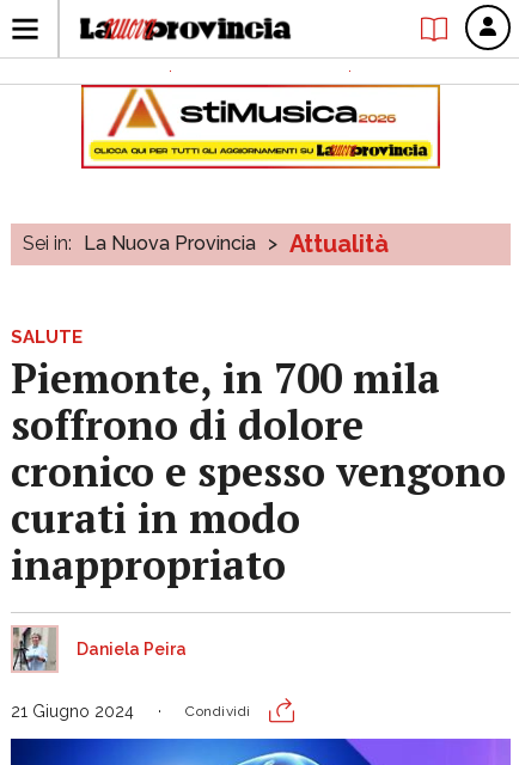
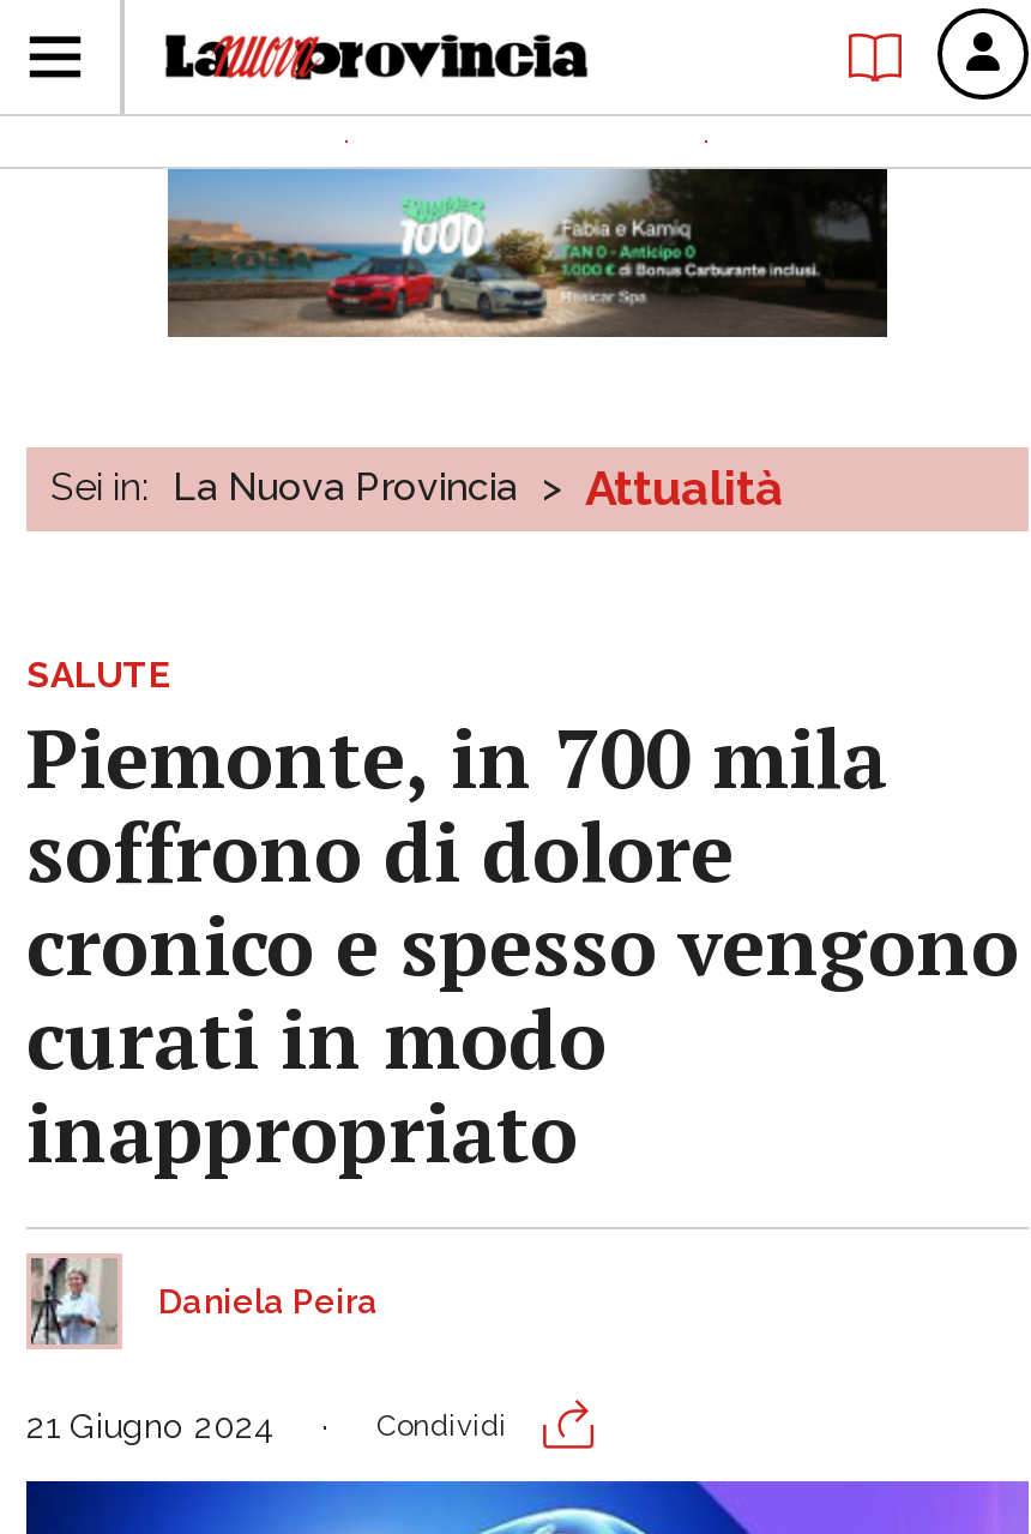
[80,84,441,170] [image] -> [165,167,890,339] [image]

